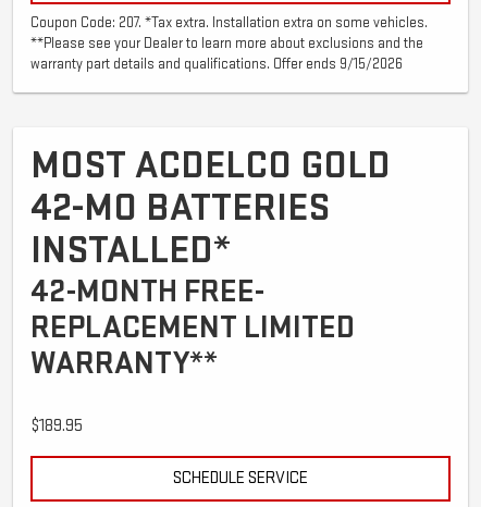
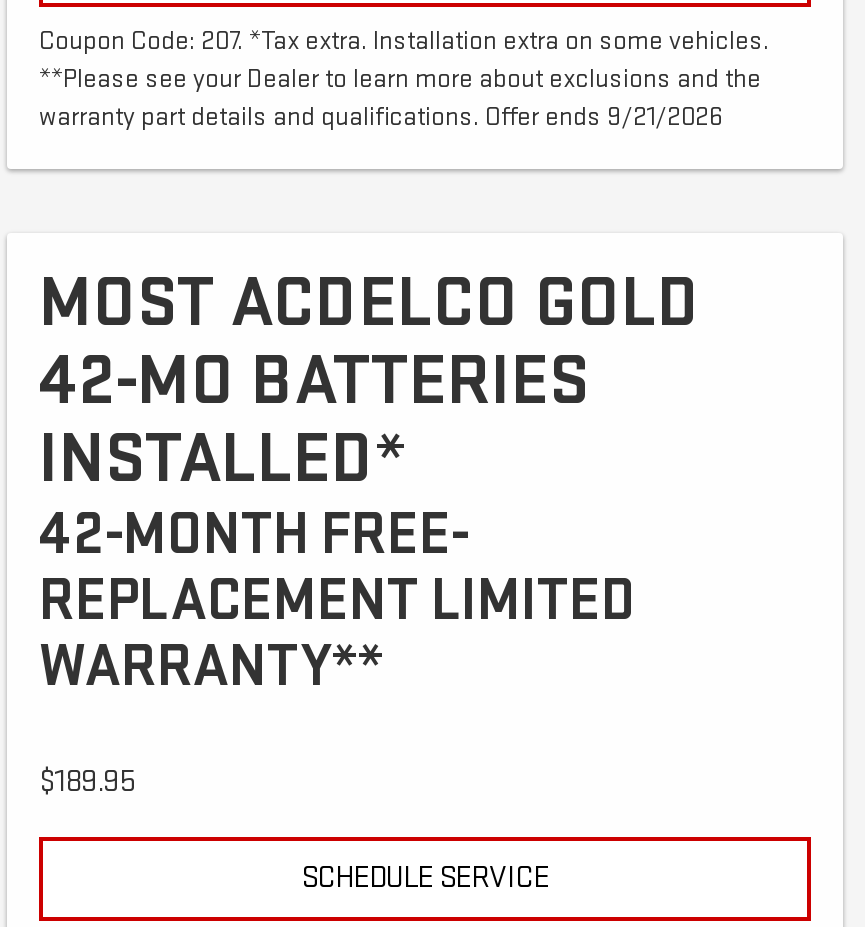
[30,56,403,73] warranty part details and qualifications. Offer ends 9/15/2026 -> [39,102,723,134] warranty part details and qualifications. Offer ends 9/21/2026

